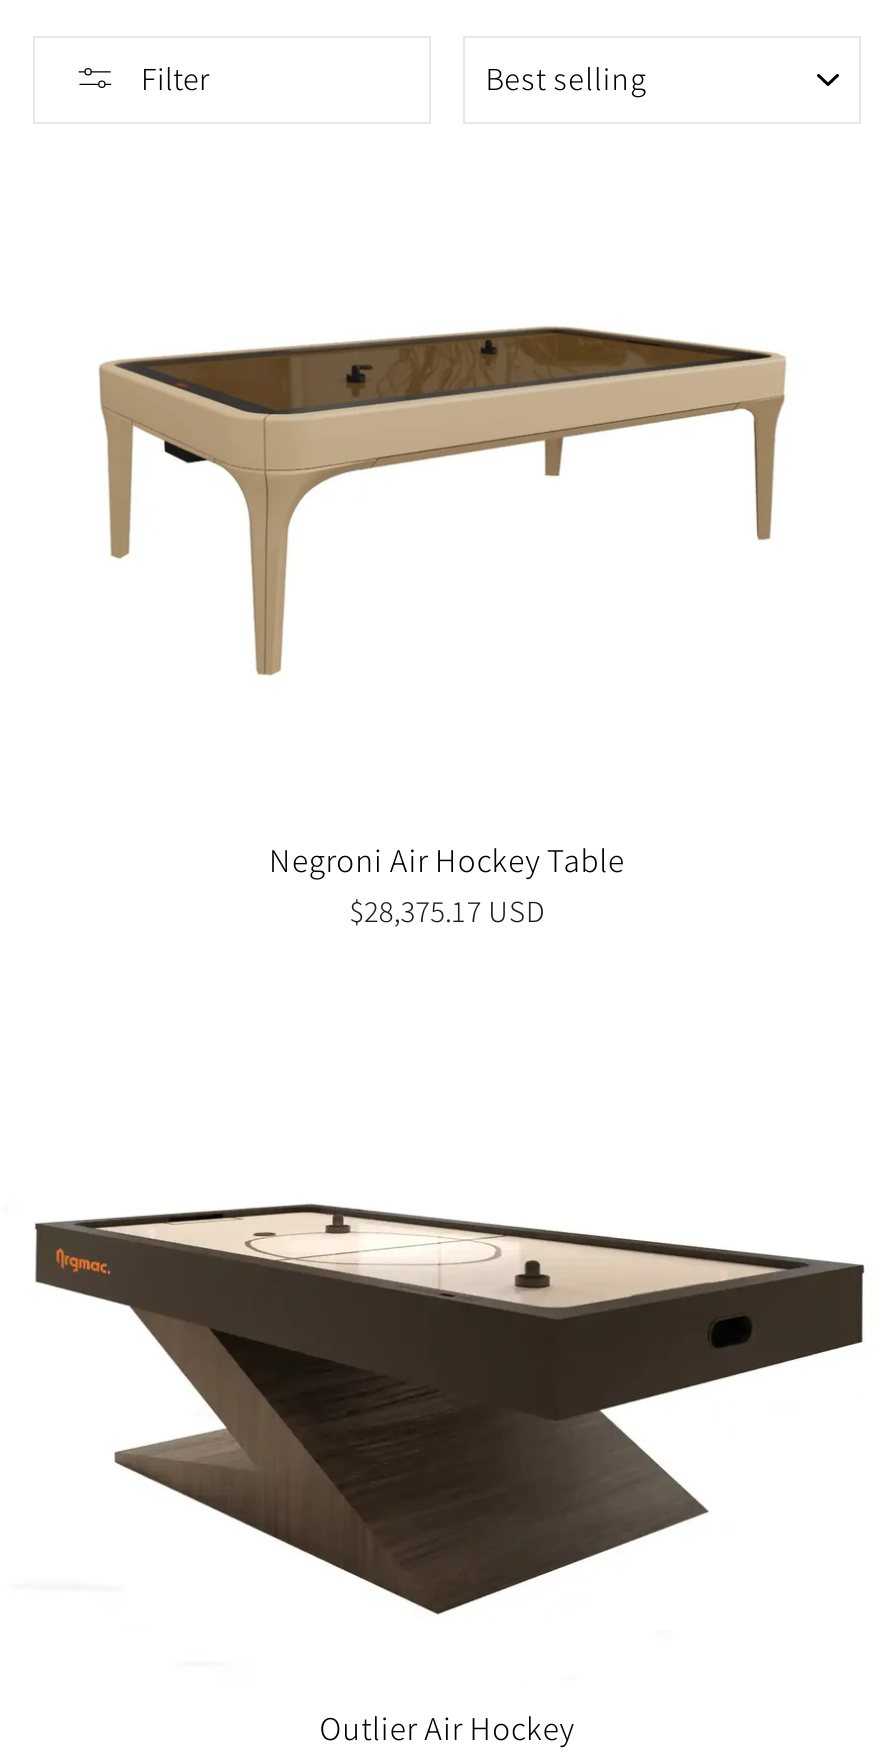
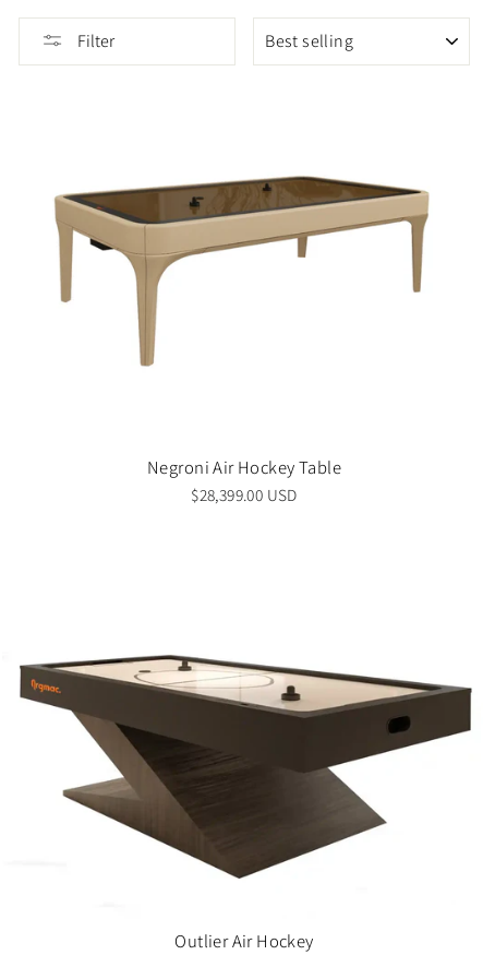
[349,889,545,929] $28,375.17 USD -> [191,483,298,505] $28,399.00 USD

